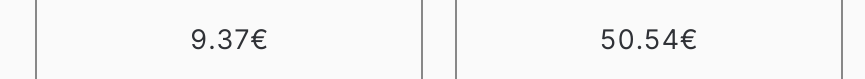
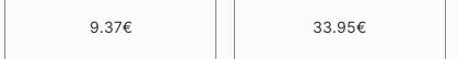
[600,24,698,56] 50.54€ -> [313,19,367,36] 33.95€

